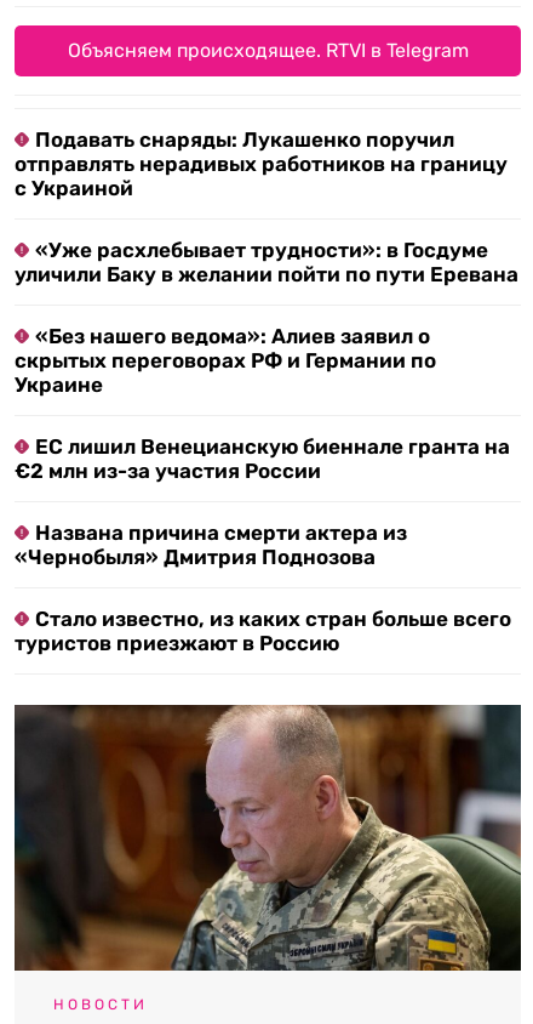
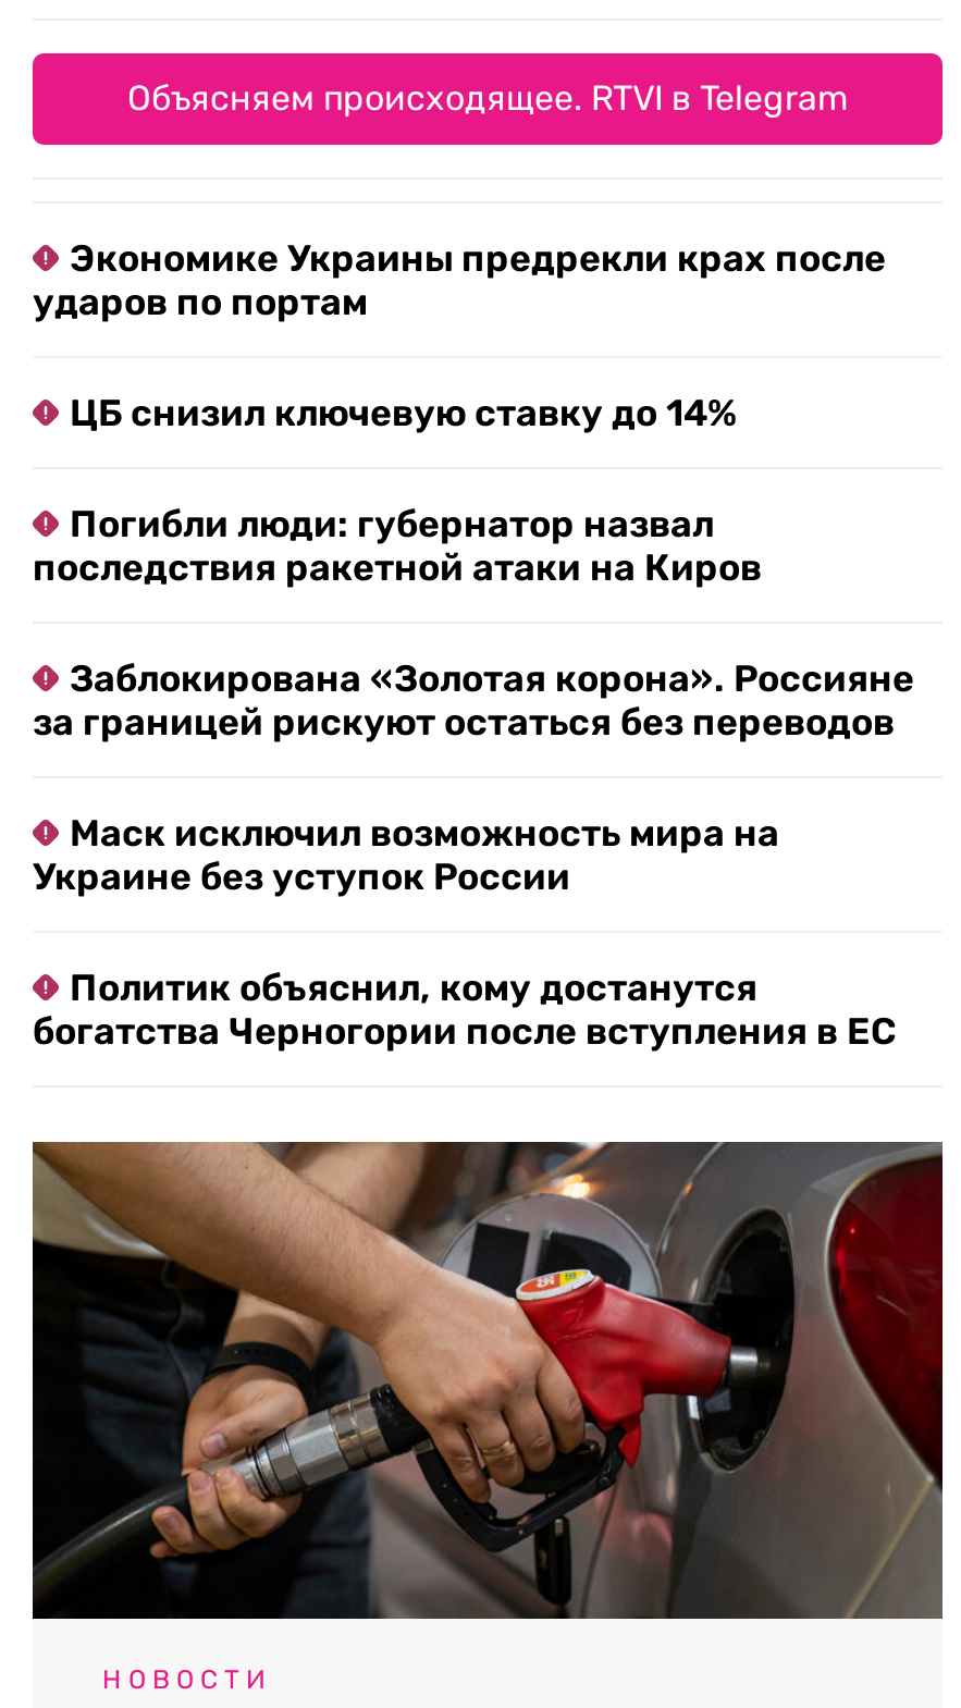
[15,128,508,200] Подавать снаряды: Лукашенко поручил | отправлять нерадивых работников на границу | с Украиной -> [33,236,886,324] Экономике Украины предрекли крах после | ударов по портам
[15,238,518,286] «Уже расхлебывает трудности»: в Госдуме | уличили Баку в желании пойти по пути Еревана -> [70,391,738,435] ЦБ снизил ключевую ставку до 14%
[15,324,436,397] «Без нашего ведома»: Алиев заявил о | скрытых переговорах РФ и Германии по | Украине -> [33,502,762,589] Погибли люди: губернатор назвал | последствия ракетной атаки на Киров
[15,434,510,483] ЕС лишил Венецианскую биеннале гранта на | €2 млн из-за участия России -> [33,657,914,744] Заблокирована «Золотая корона». Россияне | за границей рискуют остаться без переводов
[15,521,407,569] Названа причина смерти актера из | «Чернобыля» Дмитрия Поднозова -> [33,811,779,898] Маск исключил возможность мира на | Украине без уступок России
[15,607,511,655] Стало известно, из каких стран больше всего | туристов приезжают в Россию -> [33,966,897,1053] Политик объяснил, кому достанутся | богатства Черногории после вступления в ЕС
[15,704,522,972] [image] -> [33,1157,945,1621] [image]

